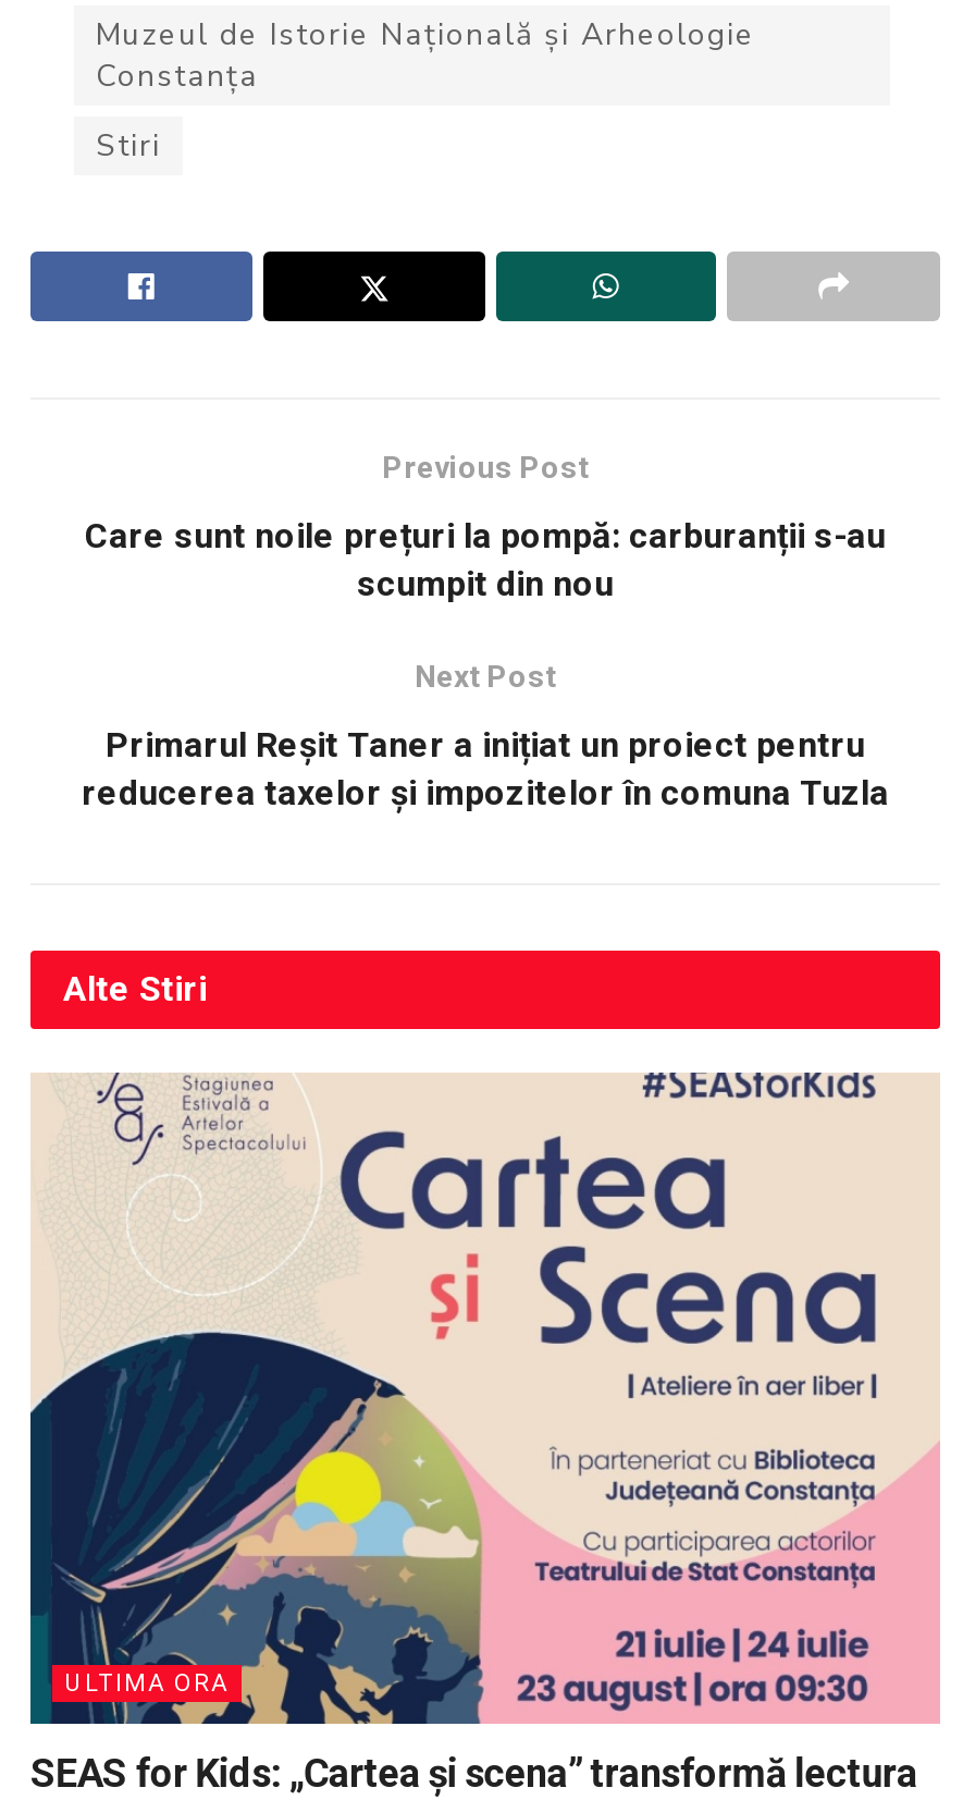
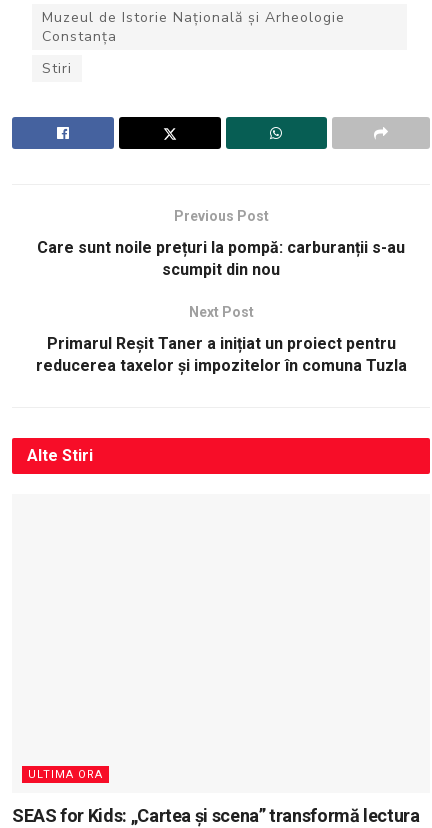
[28,1070,940,1726] [image] -> none

